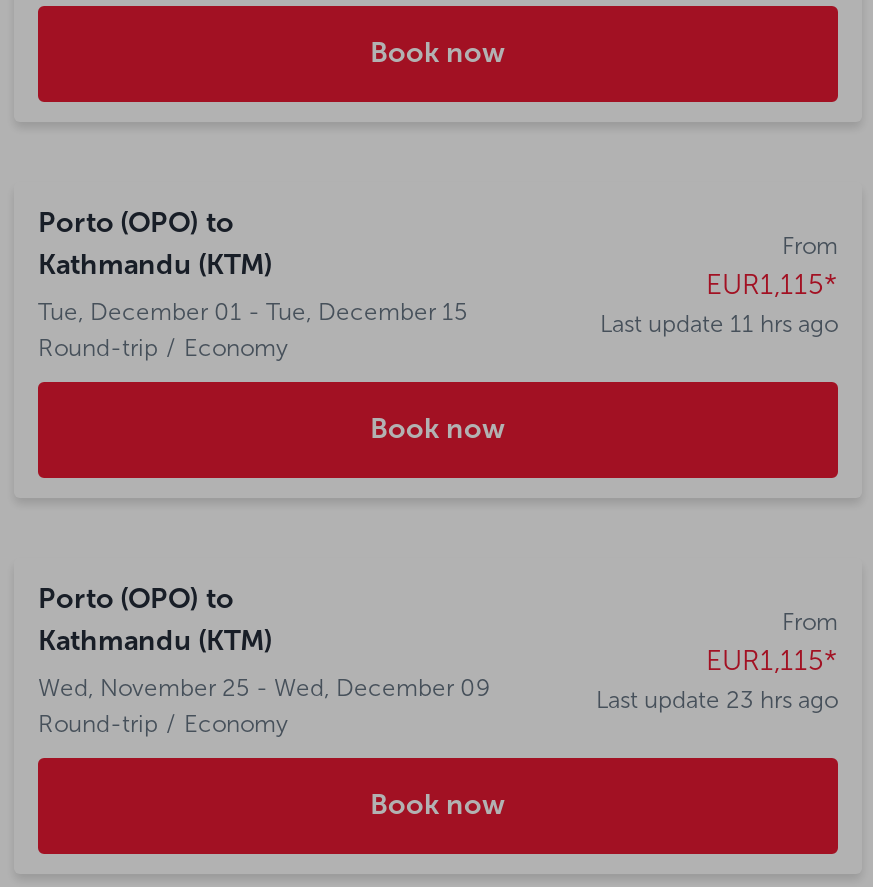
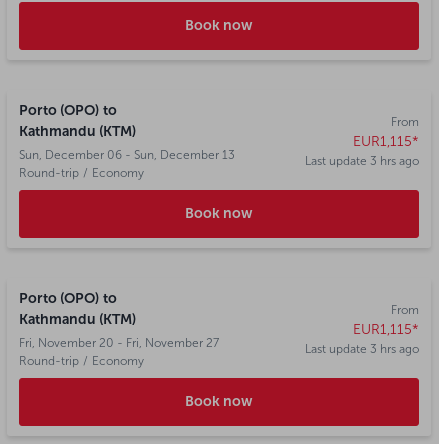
[38,298,468,326] Tue, December 01 - Tue, December 15 -> [19,148,235,162] Sun, December 06 - Sun, December 13
[600,309,838,337] Last update 11 hrs ago -> [305,154,419,168] Last update 3 hrs ago
[38,674,490,702] Wed, November 25 - Wed, December 09 -> [19,336,219,350] Fri, November 20 - Fri, November 27
[596,685,838,713] Last update 23 hrs ago -> [305,342,419,356] Last update 3 hrs ago

